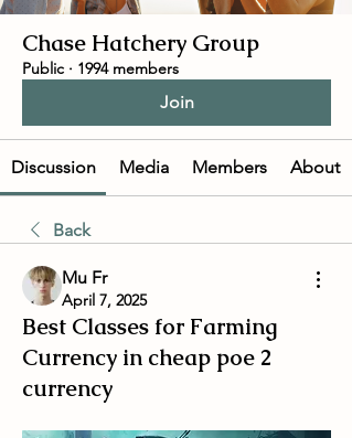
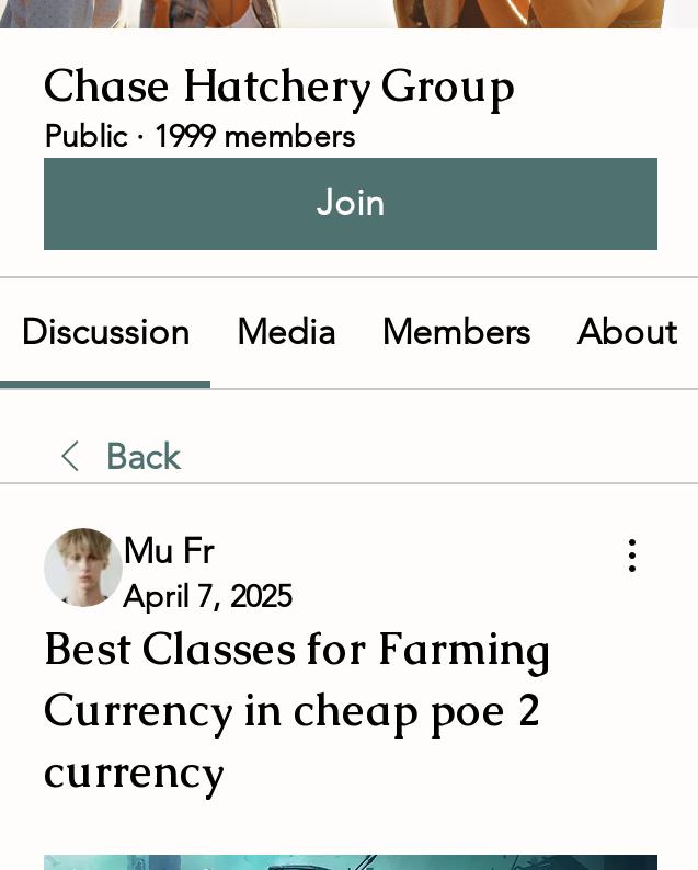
[22,58,179,78] Public · 1994 members -> [44,116,355,155] Public · 1999 members

